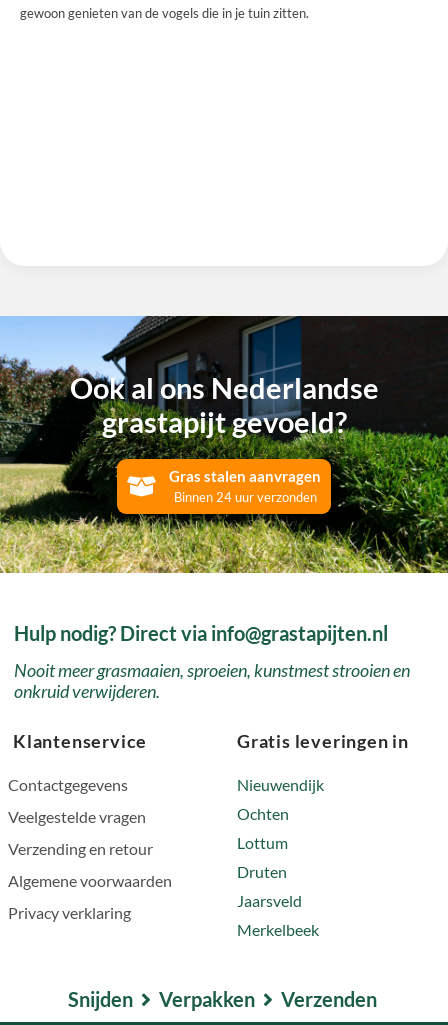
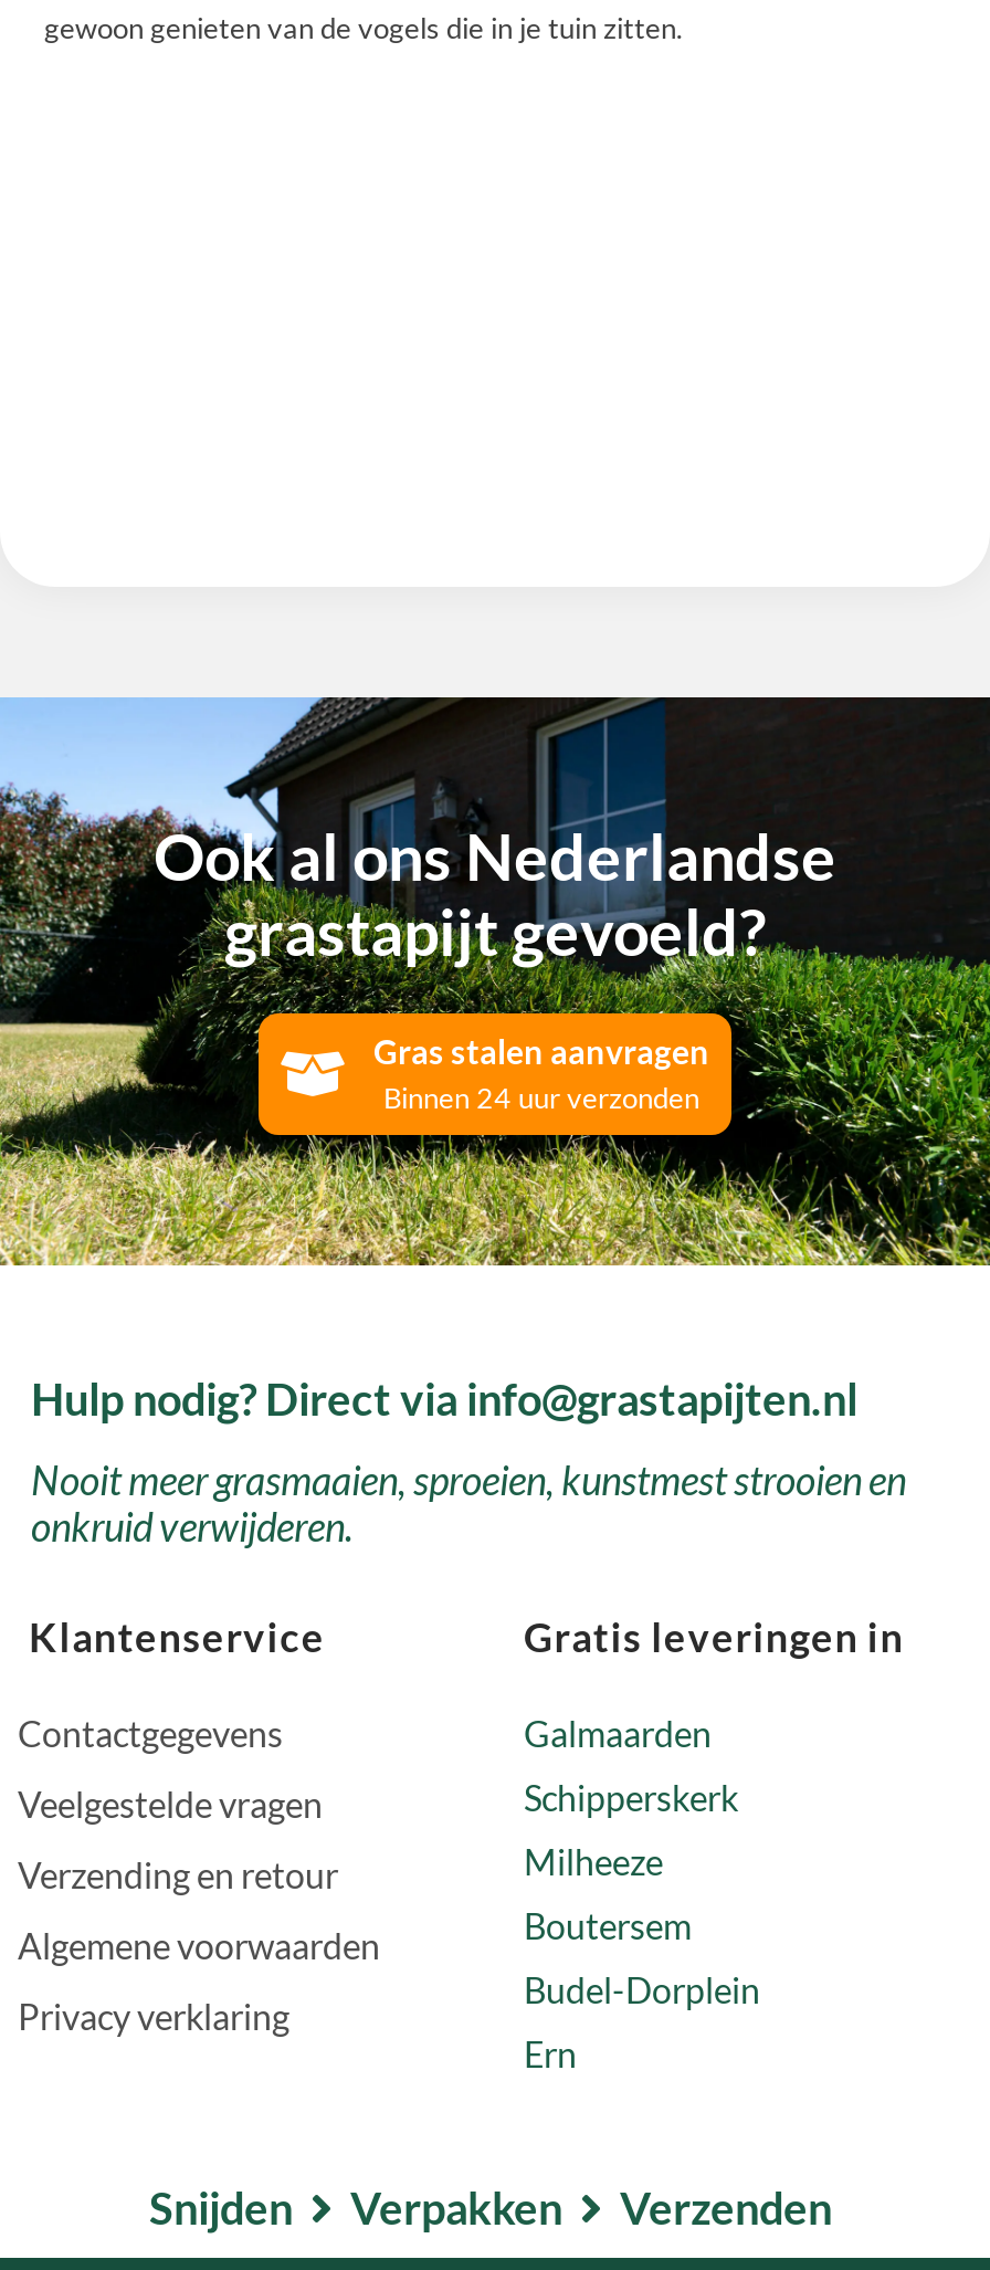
[237,775,324,794] Nieuwendijk -> [524,1711,712,1753] Galmaarden
[237,804,289,823] Ochten -> [524,1776,738,1818] Schipperskerk
[237,833,288,852] Lottum -> [524,1840,663,1882] Milheeze
[237,862,287,881] Druten -> [524,1904,692,1946] Boutersem
[237,891,302,910] Jaarsveld -> [524,1968,760,2010] Budel-Dorplein
[237,920,319,939] Merkelbeek -> [524,2032,577,2074] Ern

